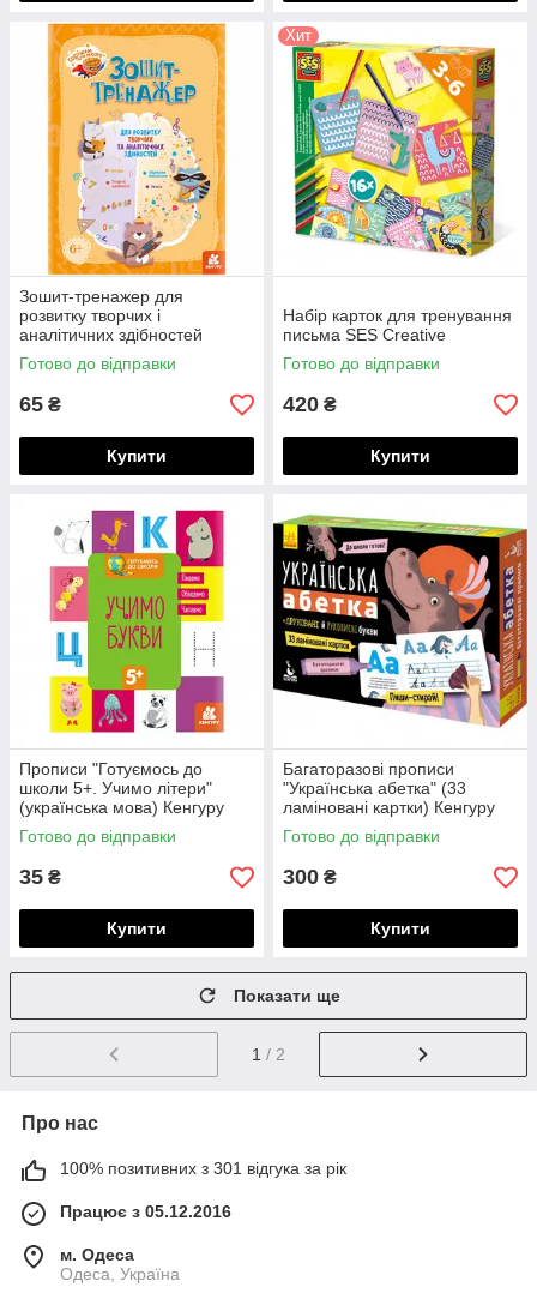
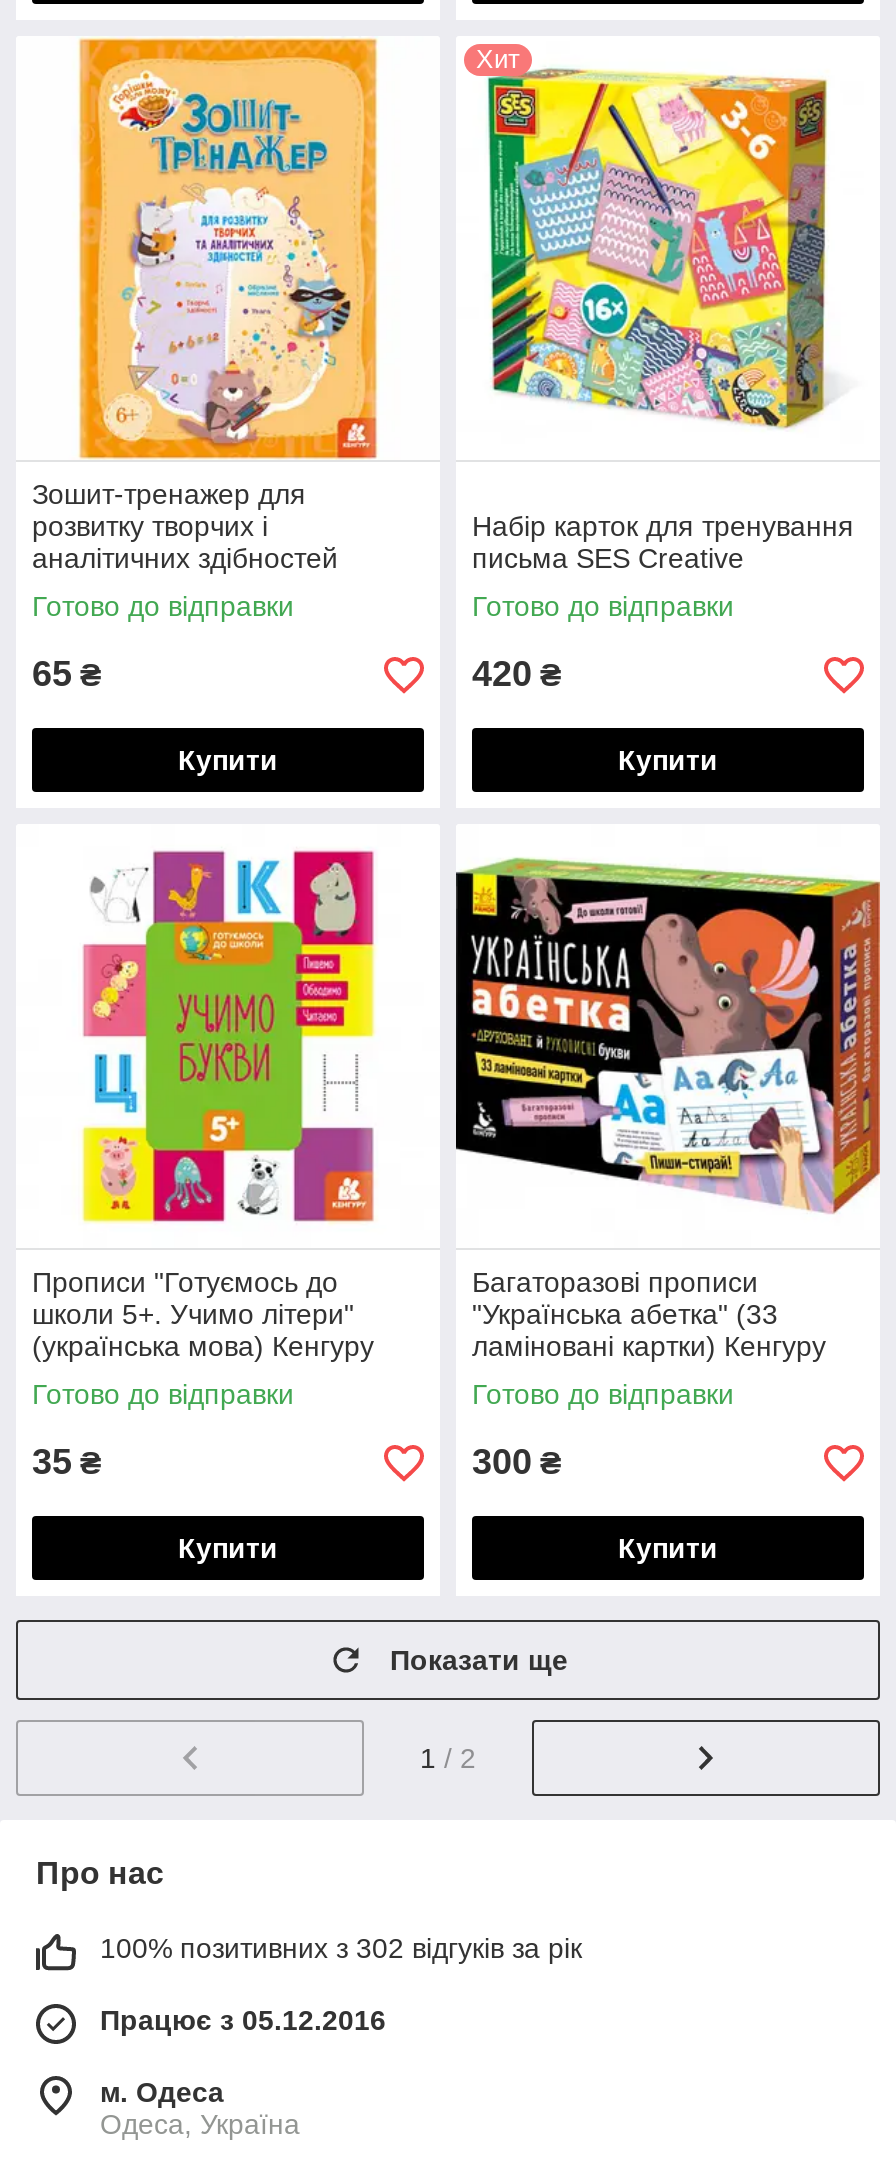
[60,1159,346,1178] 100% позитивних з 301 відгука за рік -> [100,1932,582,1964] 100% позитивних з 302 відгуків за рік

